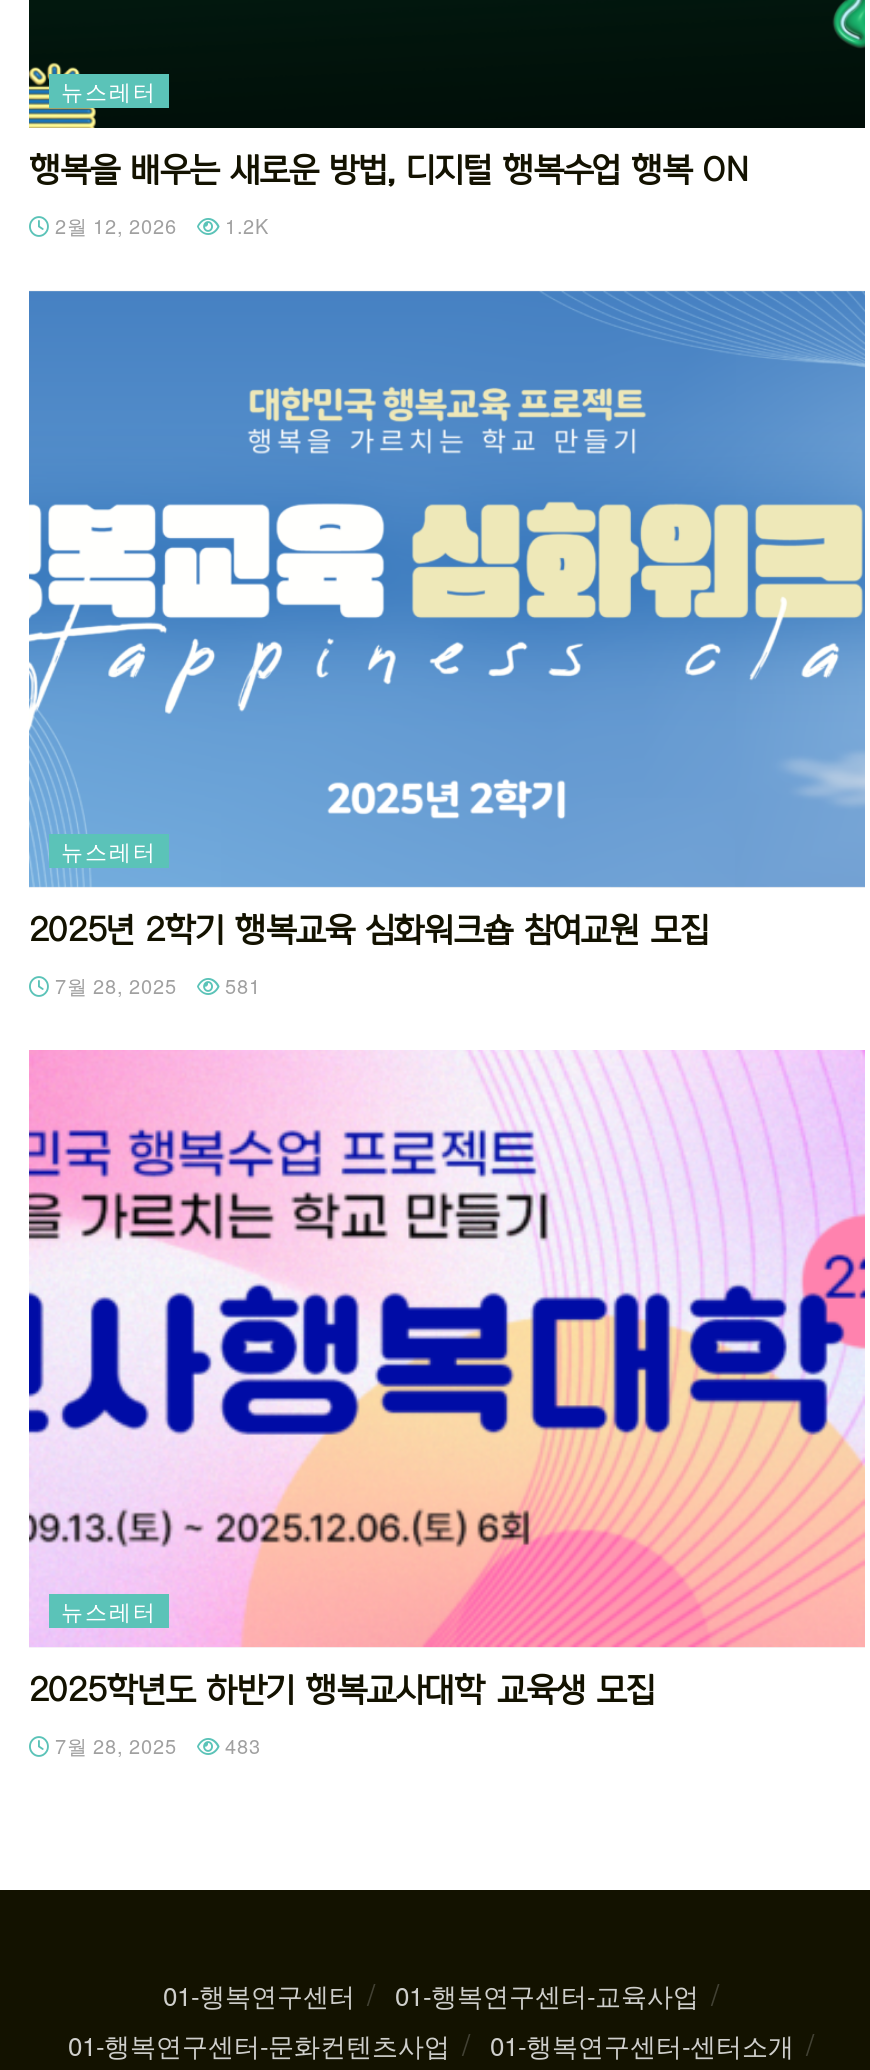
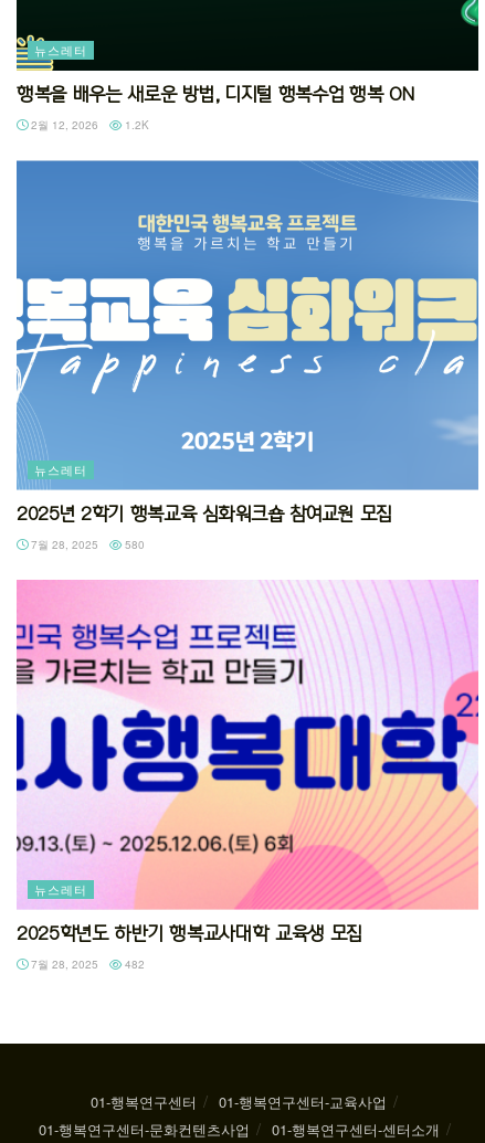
[49,972,261,1000] 7월 28, 2025 581 -> [28,537,145,552] 7월 28, 2025 580
[49,1732,261,1760] 7월 28, 2025 483 -> [28,956,145,972] 7월 28, 2025 482

